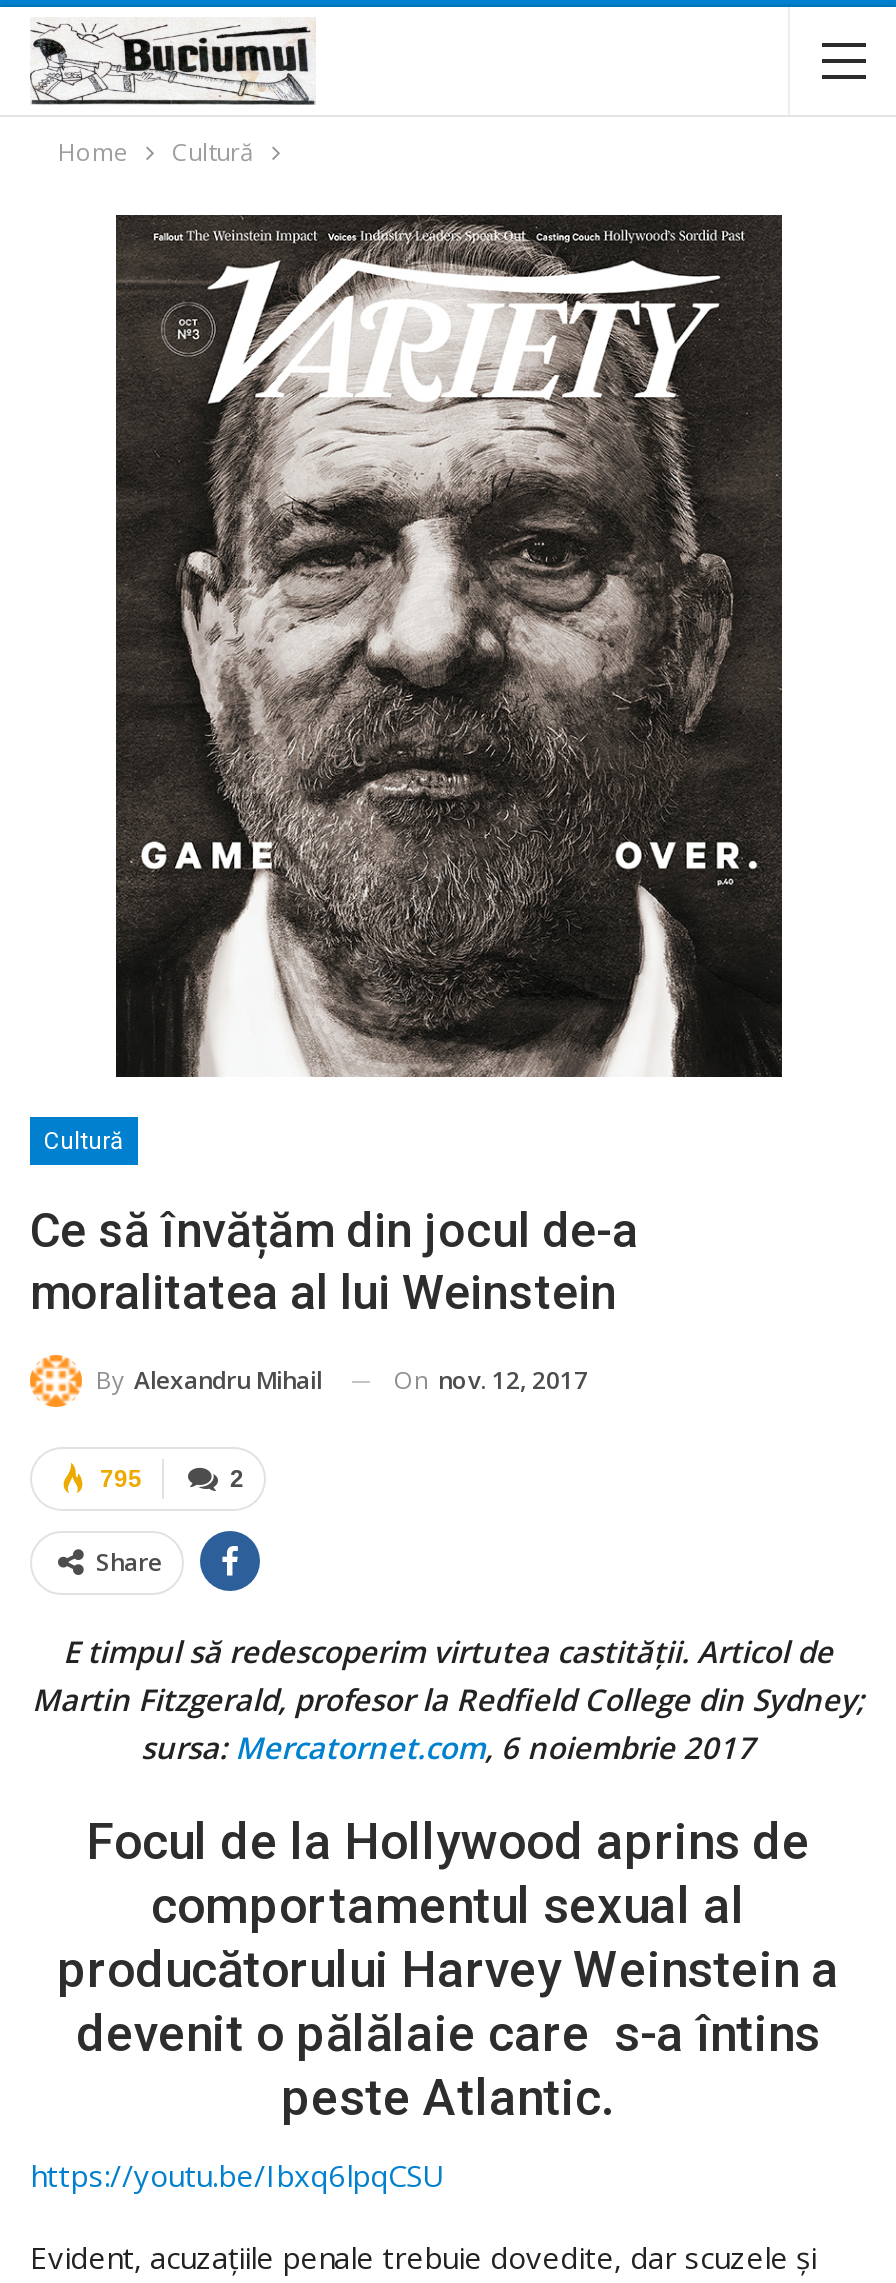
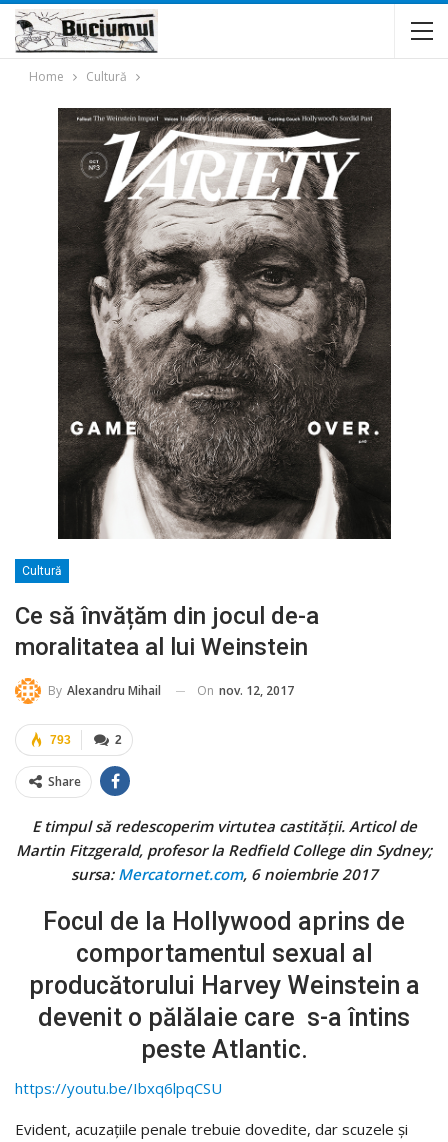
[100,1466,142,1494] 795 -> [50,733,71,747] 793

